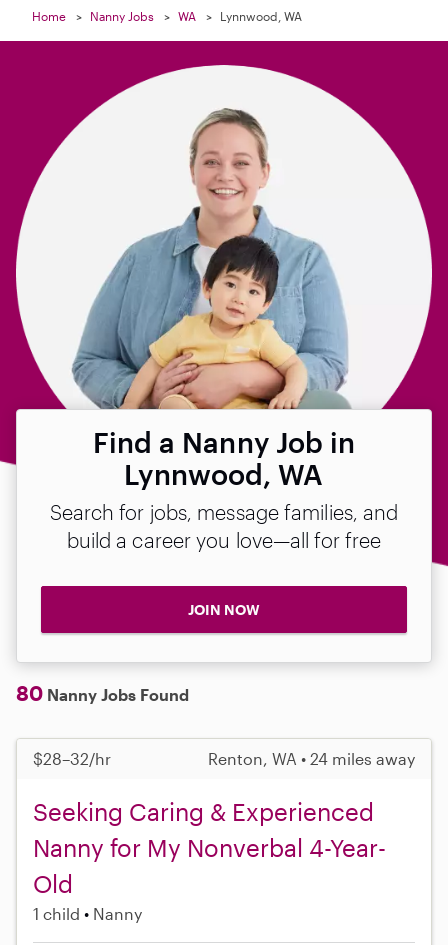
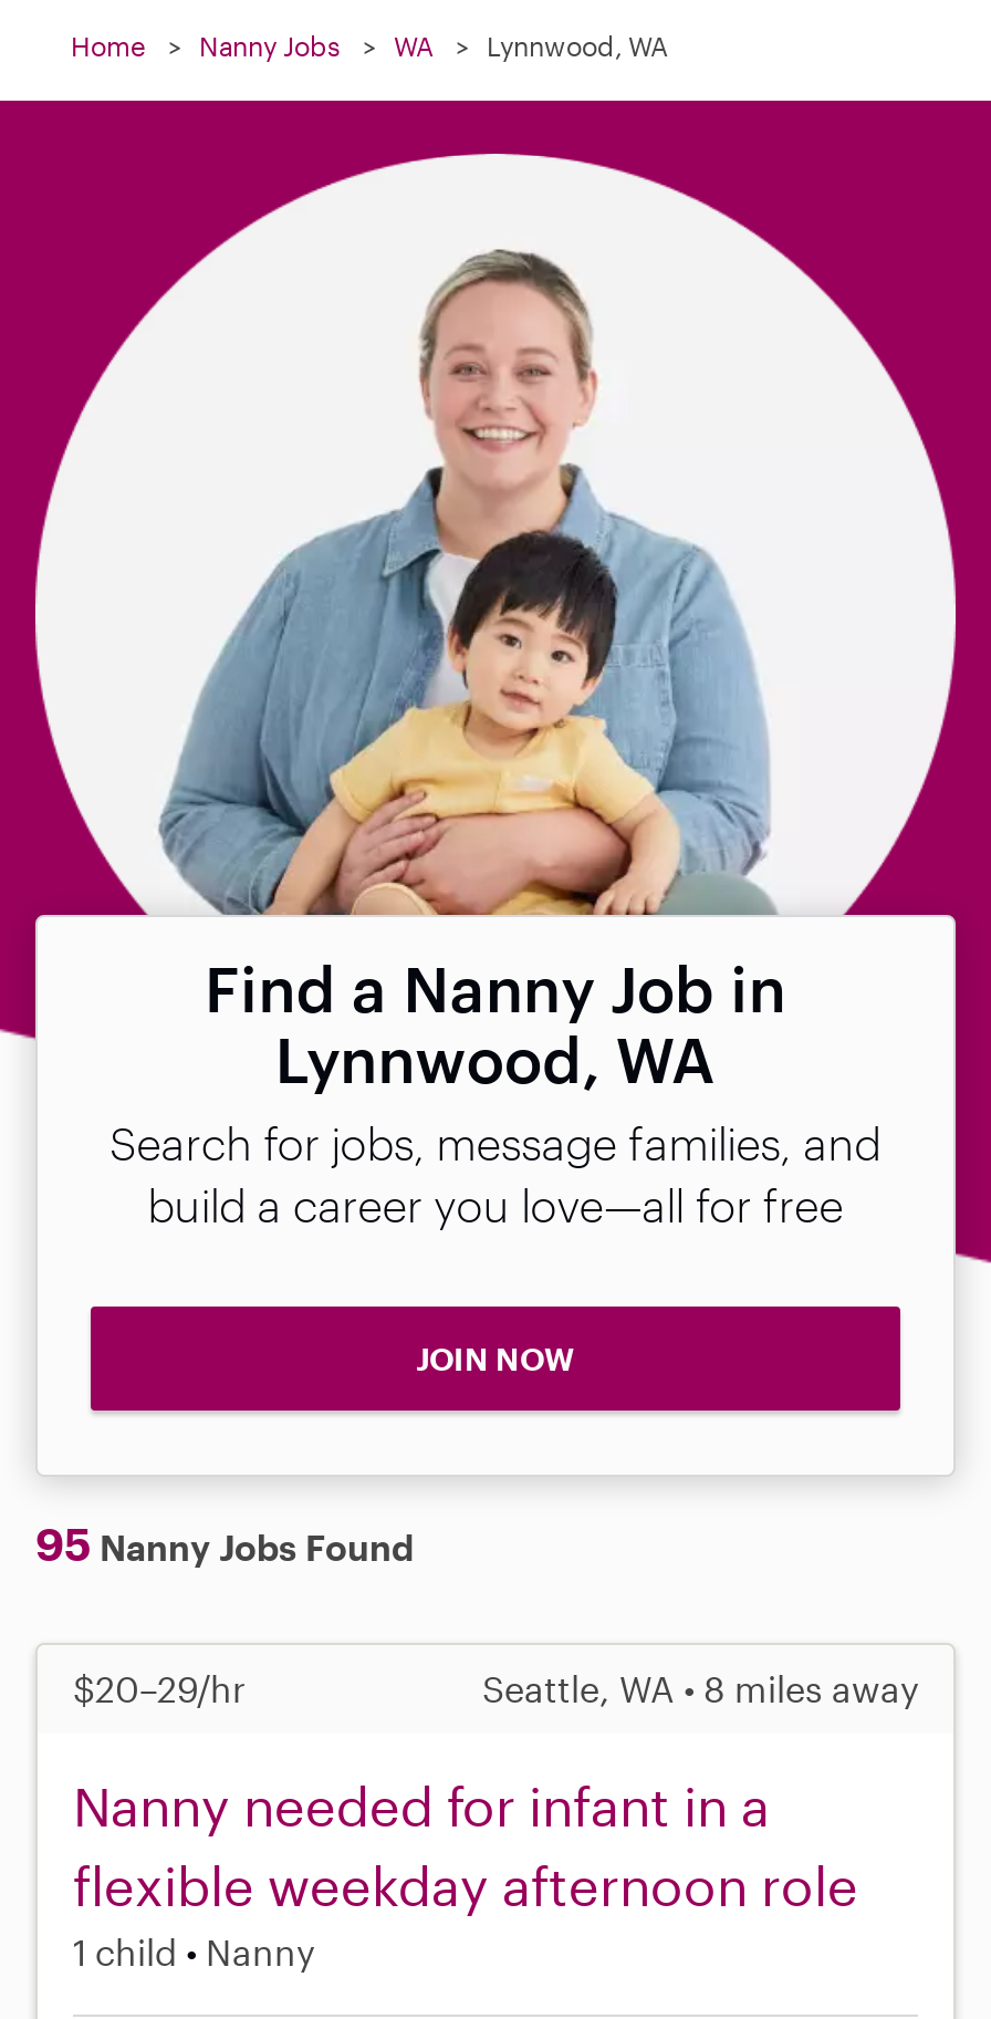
[16,681,189,705] 80 Nanny Jobs Found -> [35,1516,414,1569] 95 Nanny Jobs Found
[33,749,415,768] $28–32/hr | Renton, WA • 24 miles away -> [73,1667,918,1709] $20–29/hr | Seattle, WA • 8 miles away
[33,797,386,898] Seeking Caring & Experienced | Nanny for My Nonverbal 4-Year- | Old -> [73,1773,858,1917] Nanny needed for infant in a | flexible weekday afternoon role

